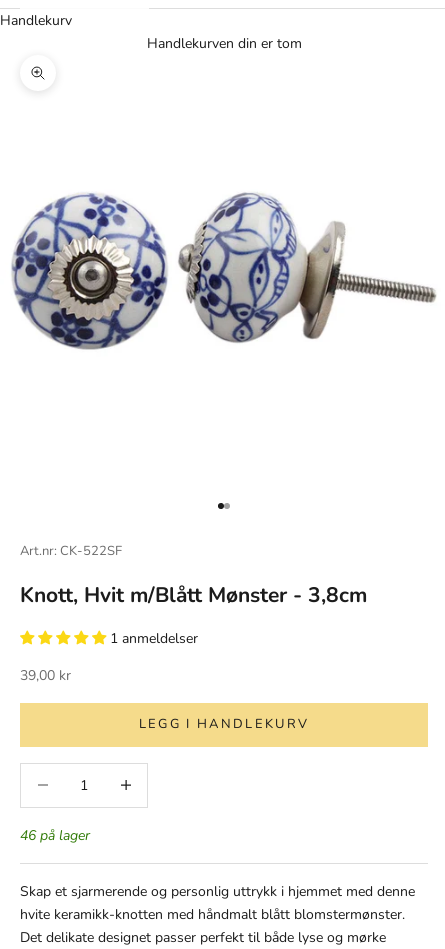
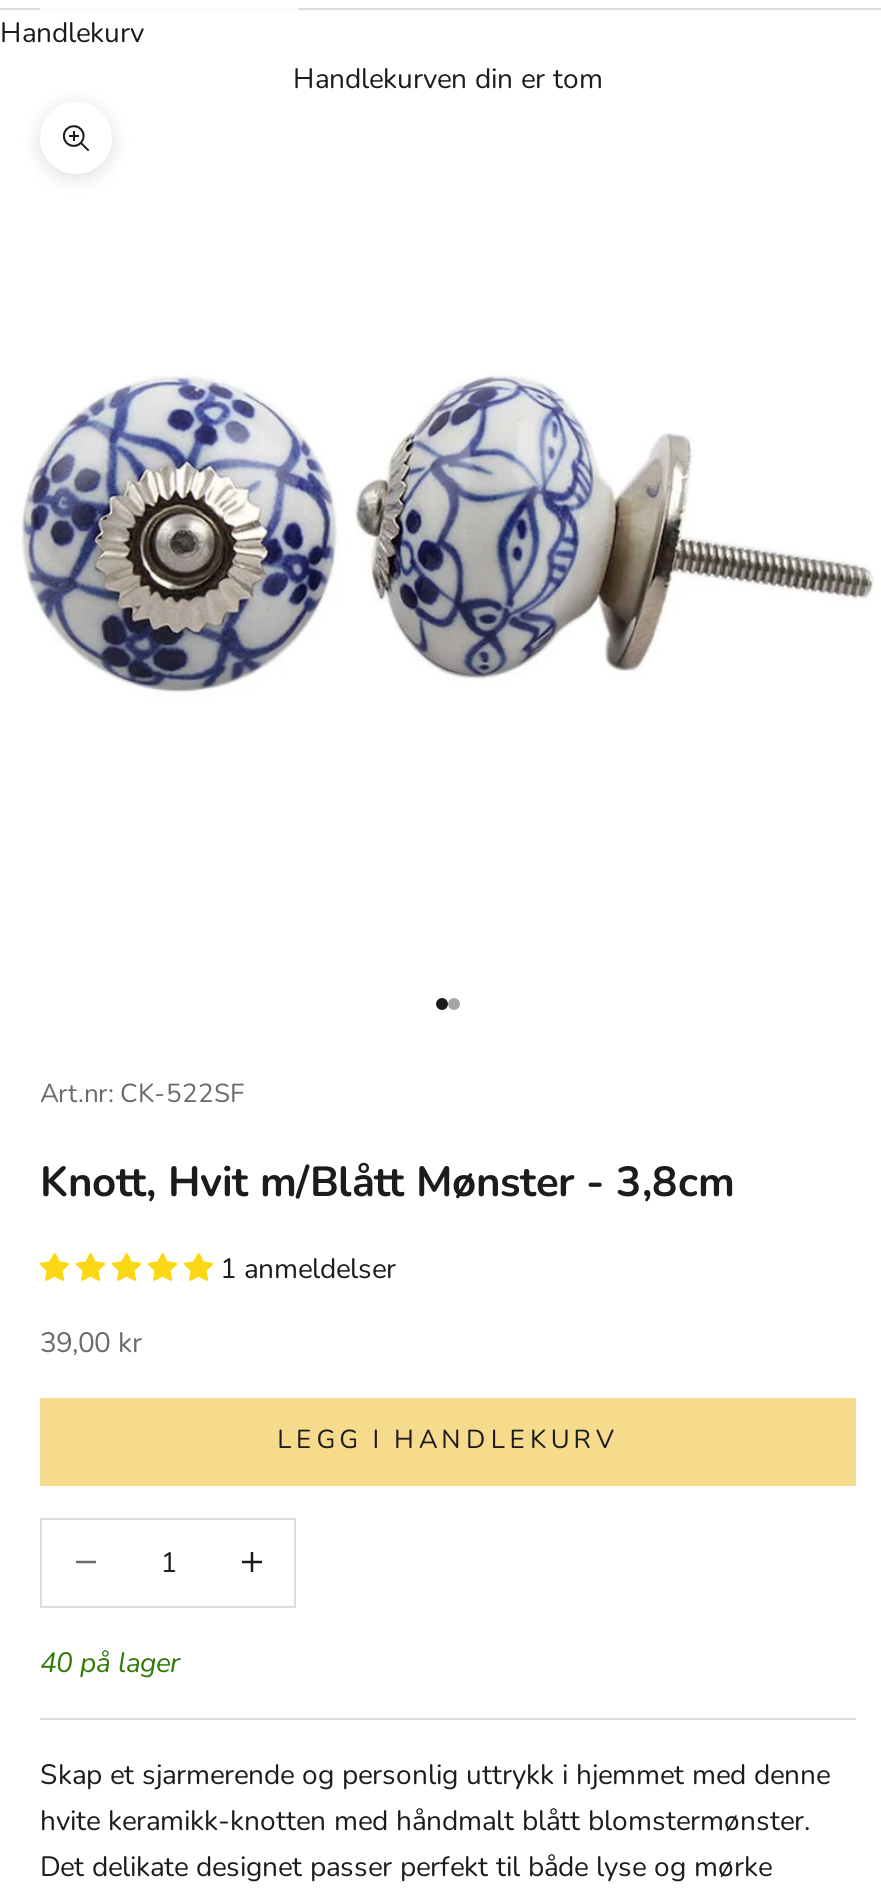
[20,826,90,845] 46 på lager -> [40,1644,180,1682] 40 på lager

